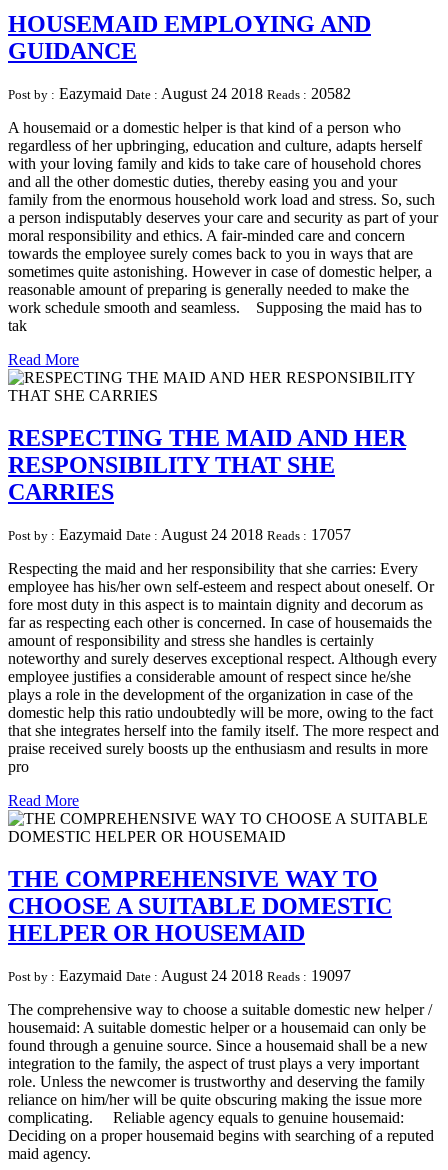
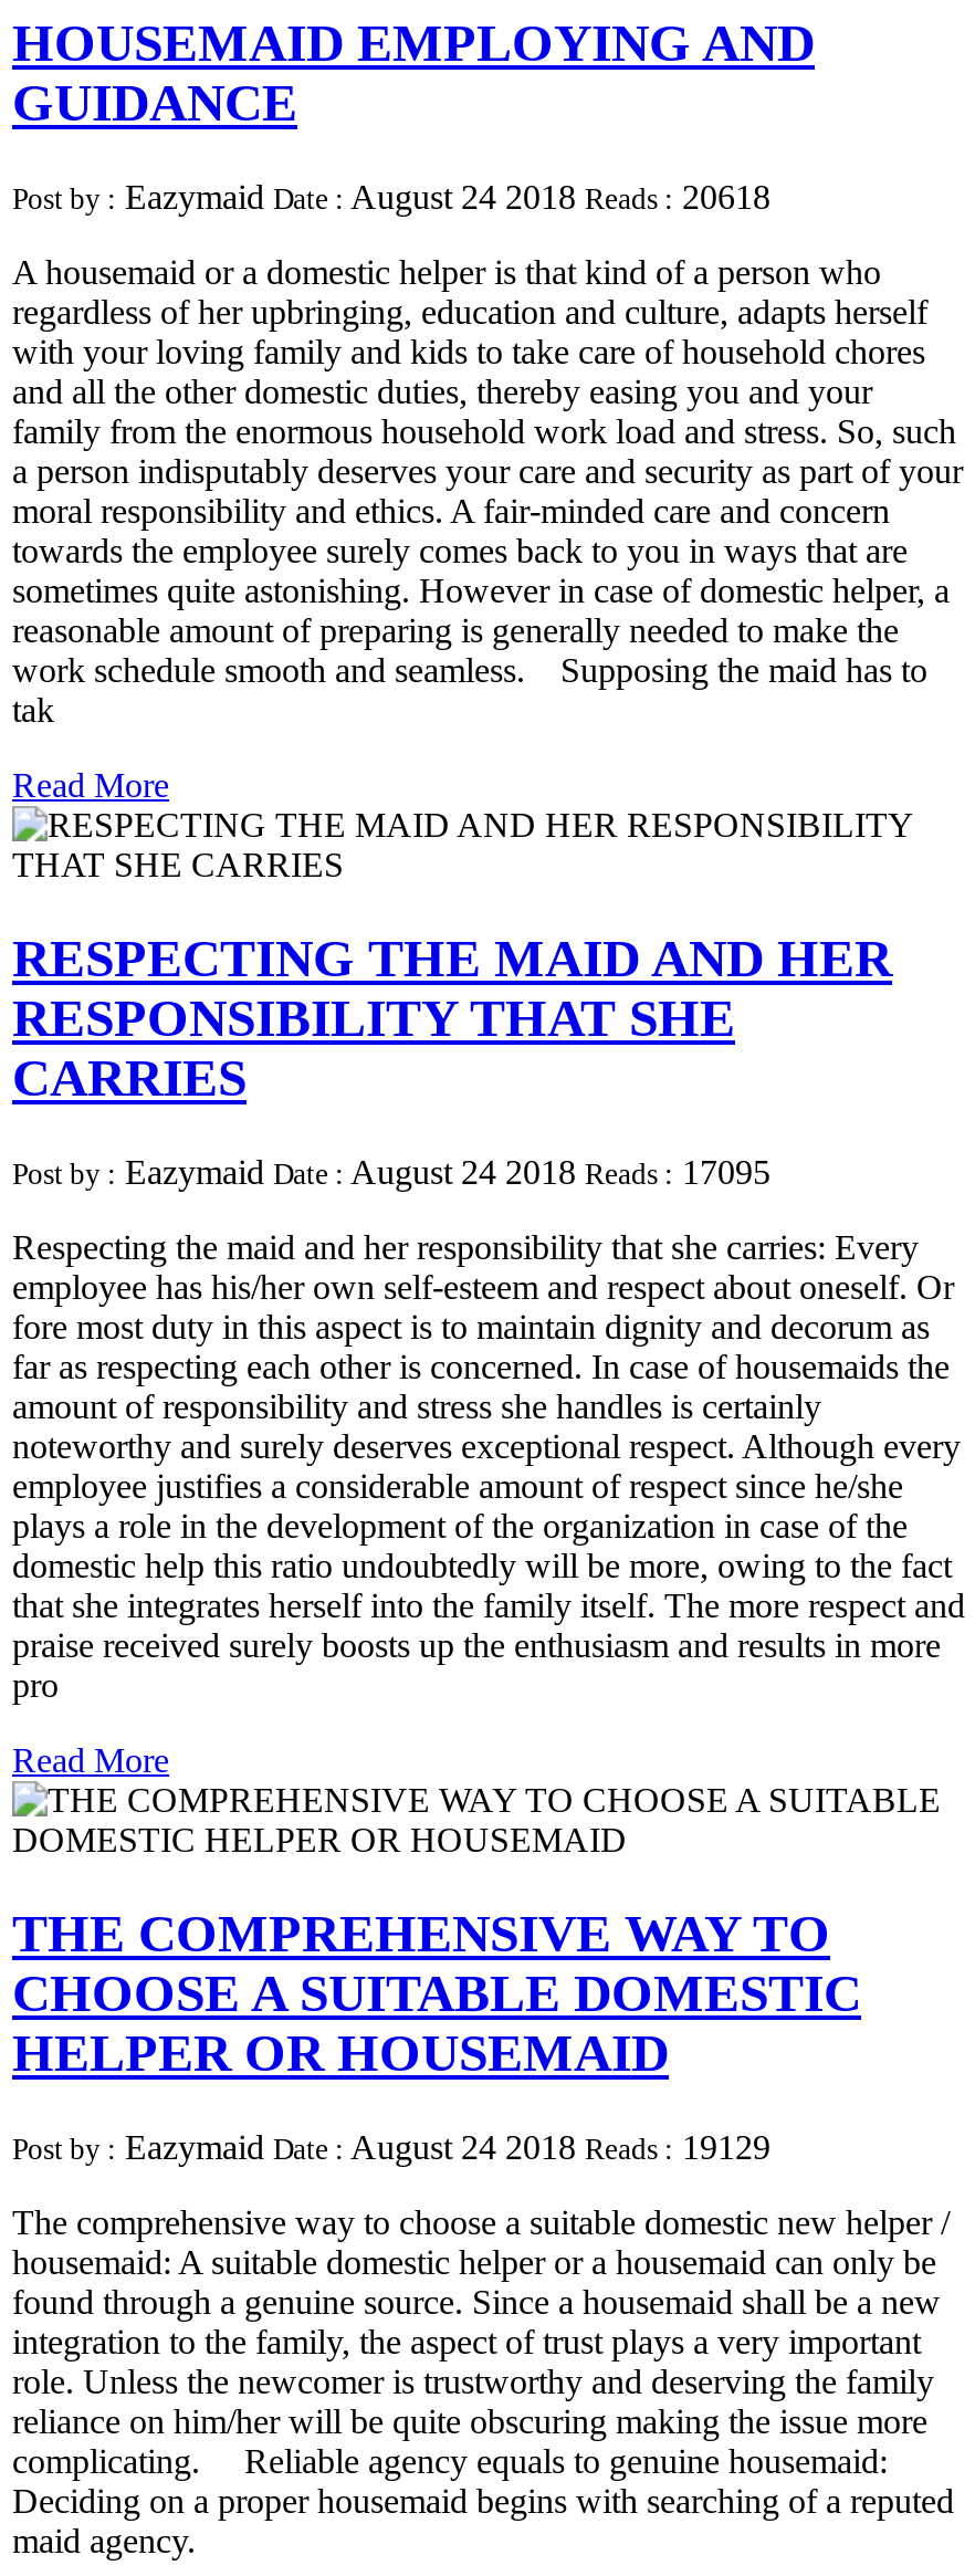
[8,85,351,102] Post by : Eazymaid Date : August 24 2018 Reads : 20582 -> [12,178,770,216] Post by : Eazymaid Date : August 24 2018 Reads : 20618
[8,526,351,543] Post by : Eazymaid Date : August 24 2018 Reads : 17057 -> [12,1153,770,1190] Post by : Eazymaid Date : August 24 2018 Reads : 17095
[8,967,351,984] Post by : Eazymaid Date : August 24 2018 Reads : 19097 -> [12,2128,770,2165] Post by : Eazymaid Date : August 24 2018 Reads : 19129

